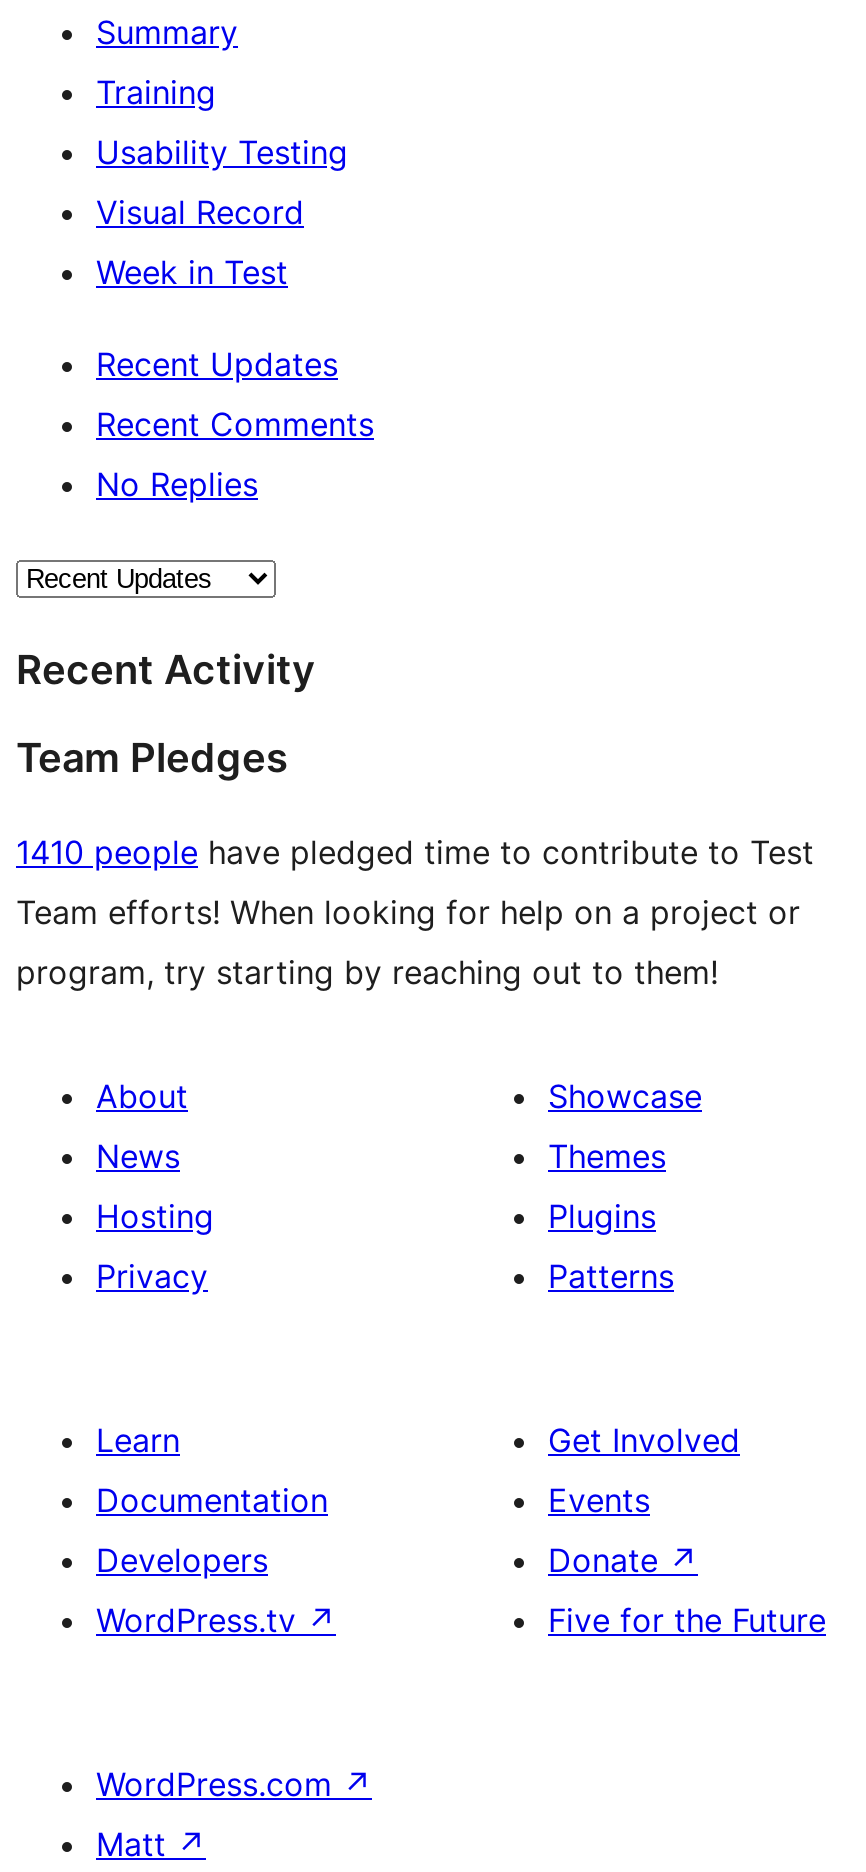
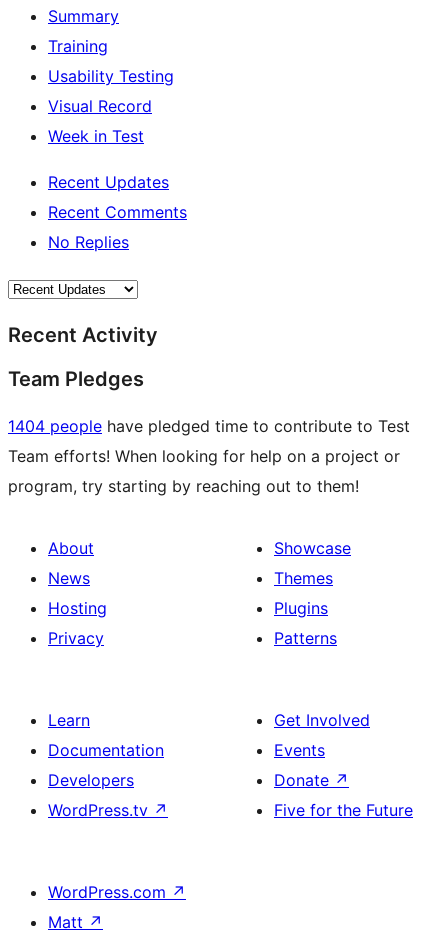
[16,831,814,871] 1410 people have pledged time to contribute to Test -> [8,416,410,436] 1404 people have pledged time to contribute to Test

